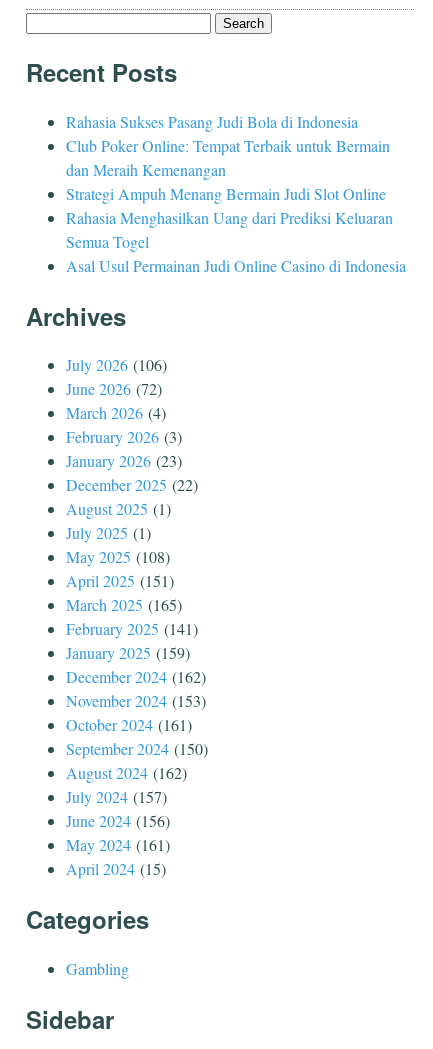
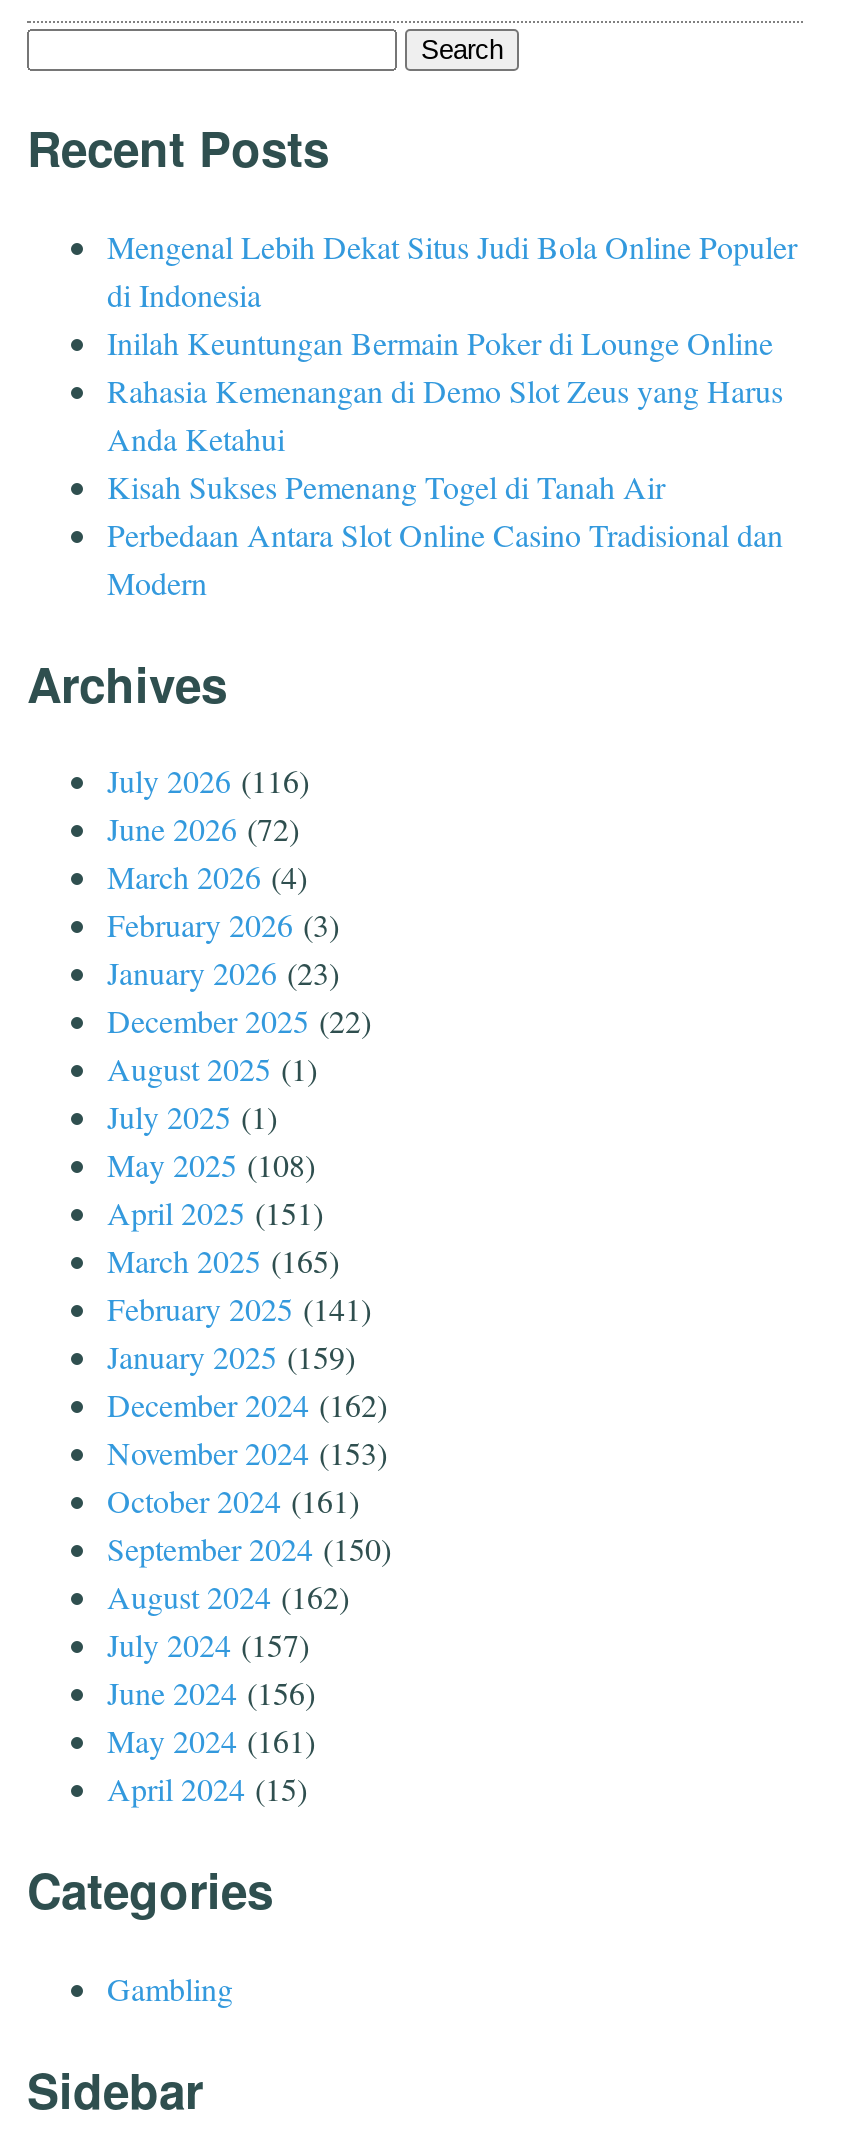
[66,111,406,276] Rahasia Sukses Pasang Judi Bola di Indonesia | Club Poker Online: Tempat Terbaik untuk Bermain | dan Meraih Kemenangan | Strategi Ampuh Menang Bermain Judi Slot Online | Rahasia Menghasilkan Uang dari Prediksi Keluaran | Semua Togel | Asal Usul Permainan Judi Online Casino di Indonesia -> [107,224,797,602] Mengenal Lebih Dekat Situs Judi Bola Online Populer | di Indonesia | Inilah Keuntungan Bermain Poker di Lounge Online | Rahasia Kemenangan di Demo Slot Zeus yang Harus | Anda Ketahui | Kisah Sukses Pemenang Togel di Tanah Air | Perbedaan Antara Slot Online Casino Tradisional dan | Modern
[66,354,167,375] July 2026 (106) -> [107,760,309,802] July 2026 (116)

